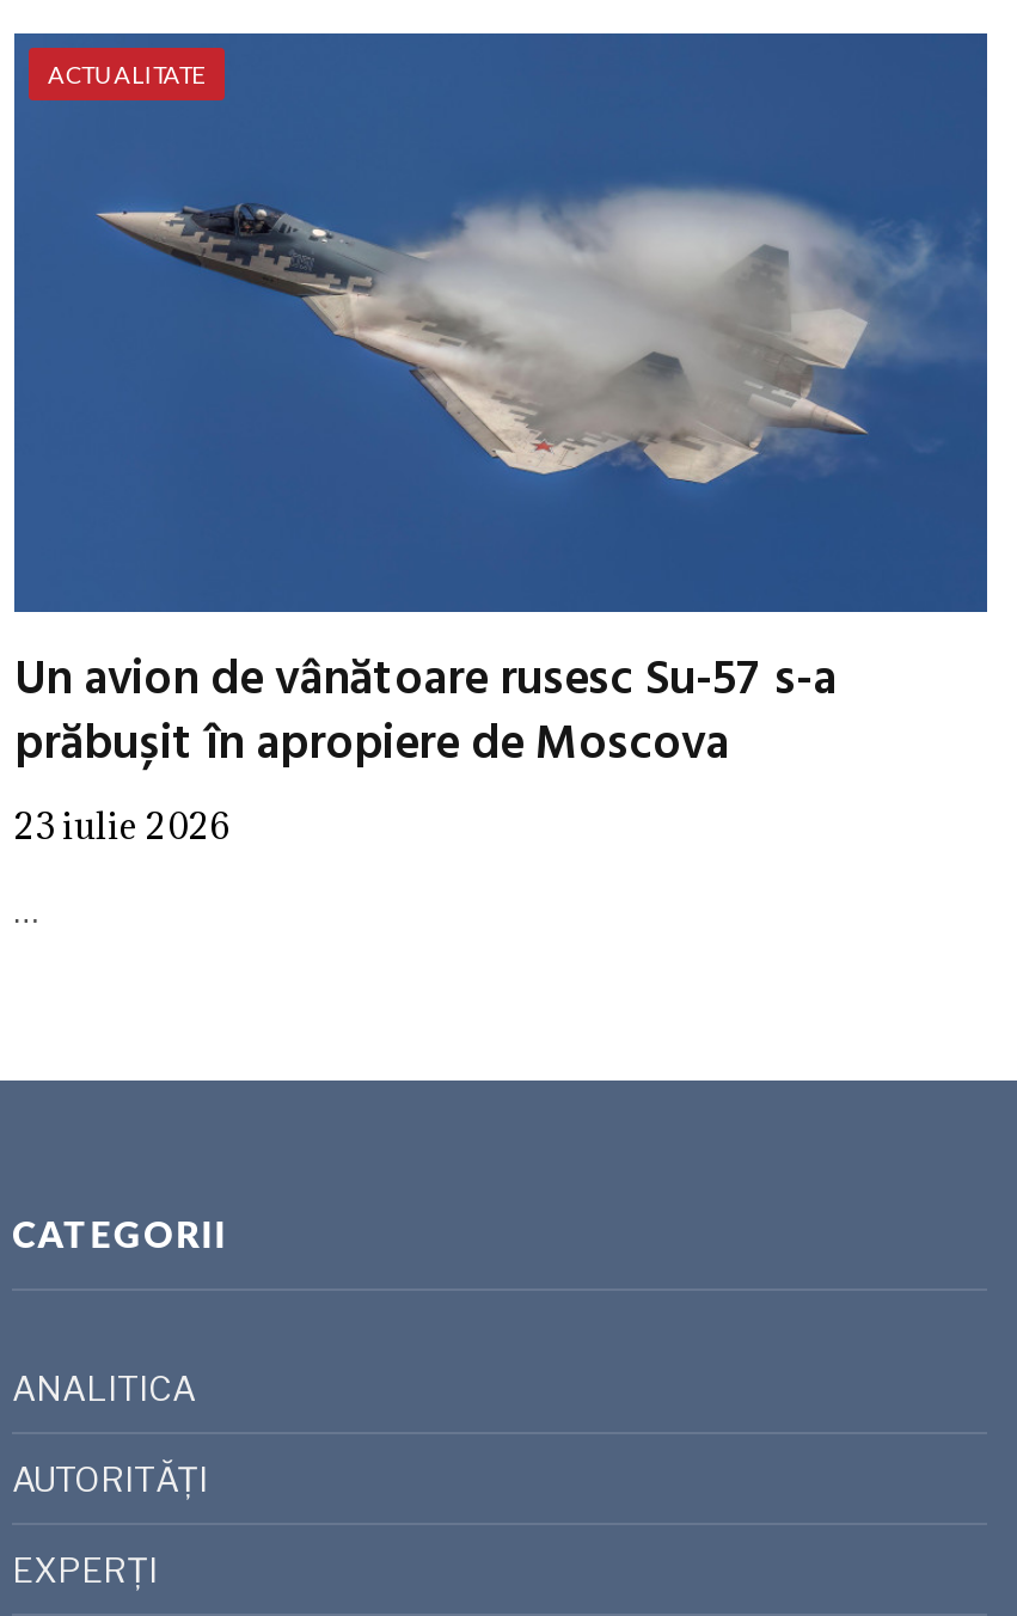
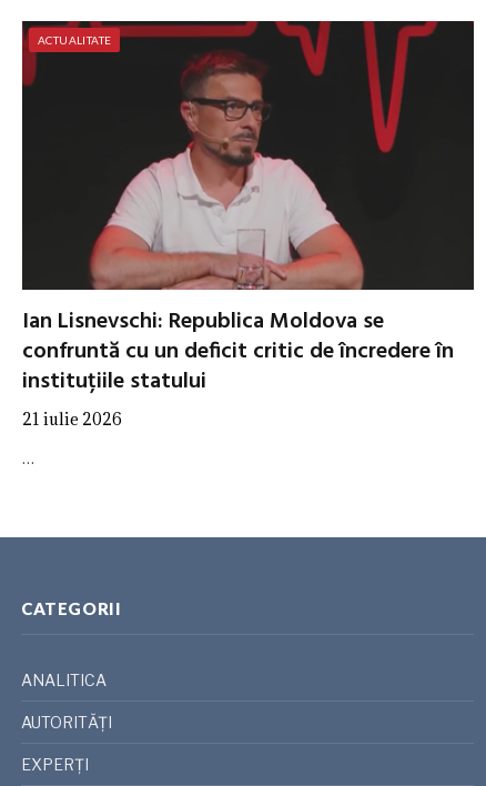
[12,31,990,849] [image] | Un avion de vânătoare rusesc Su-57 s-a | prăbușit în apropiere de Moscova | 23 iulie 2026 -> [21,20,475,430] [image] | Ian Lisnevschi: Republica Moldova se | confruntă cu un deficit critic de încredere în | instituțiile statului | 21 iulie 2026

